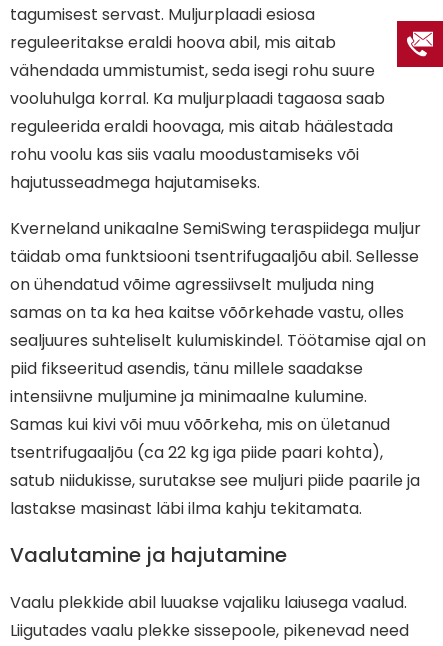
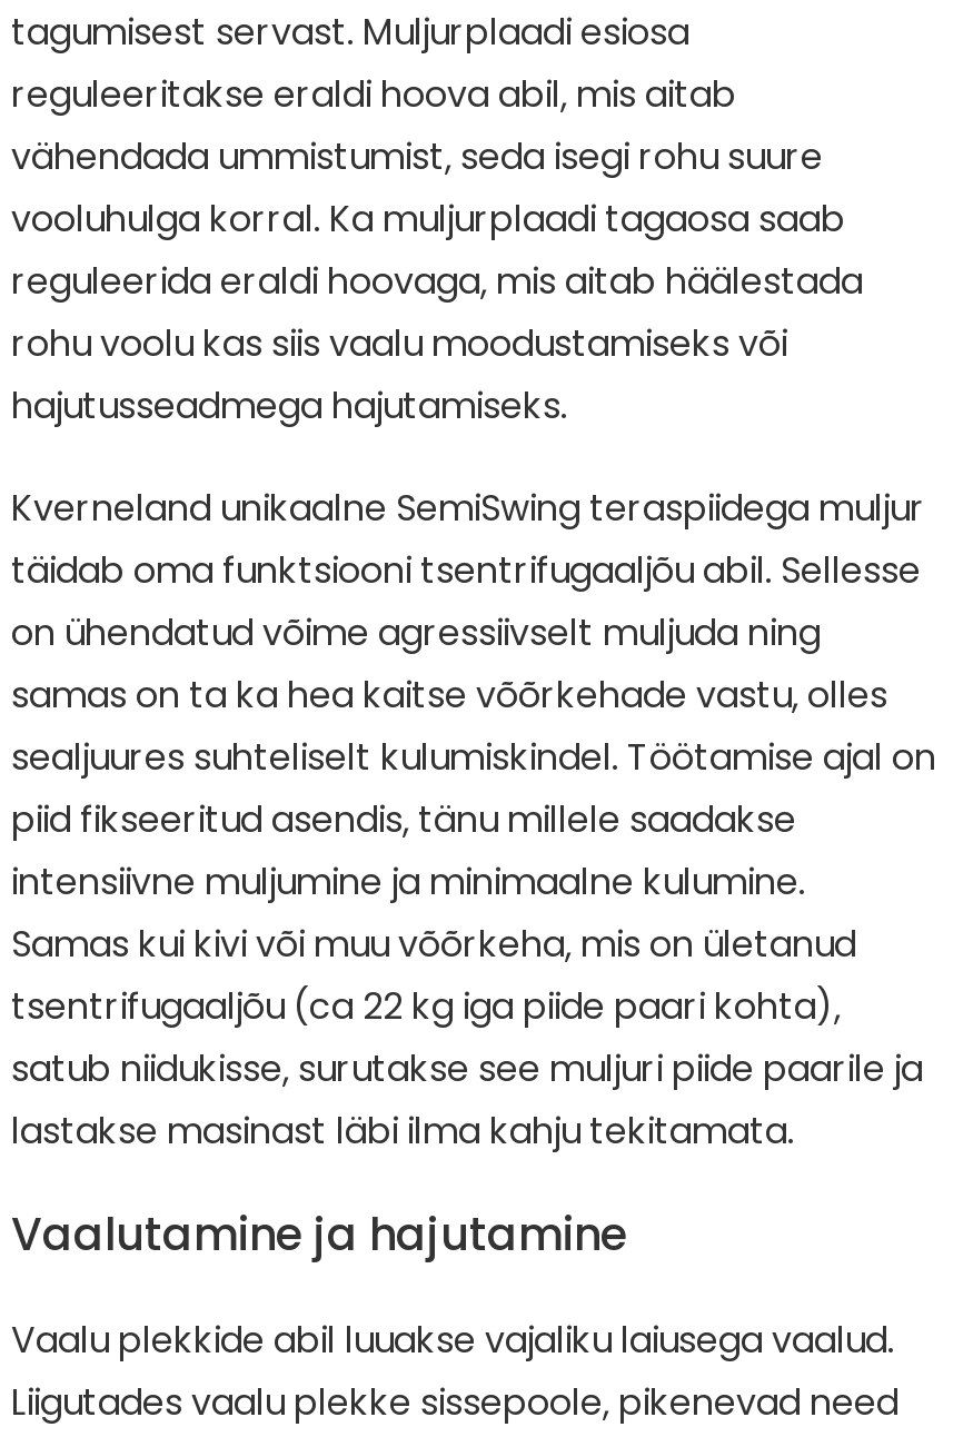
[396,20,440,68] [image] -> none

